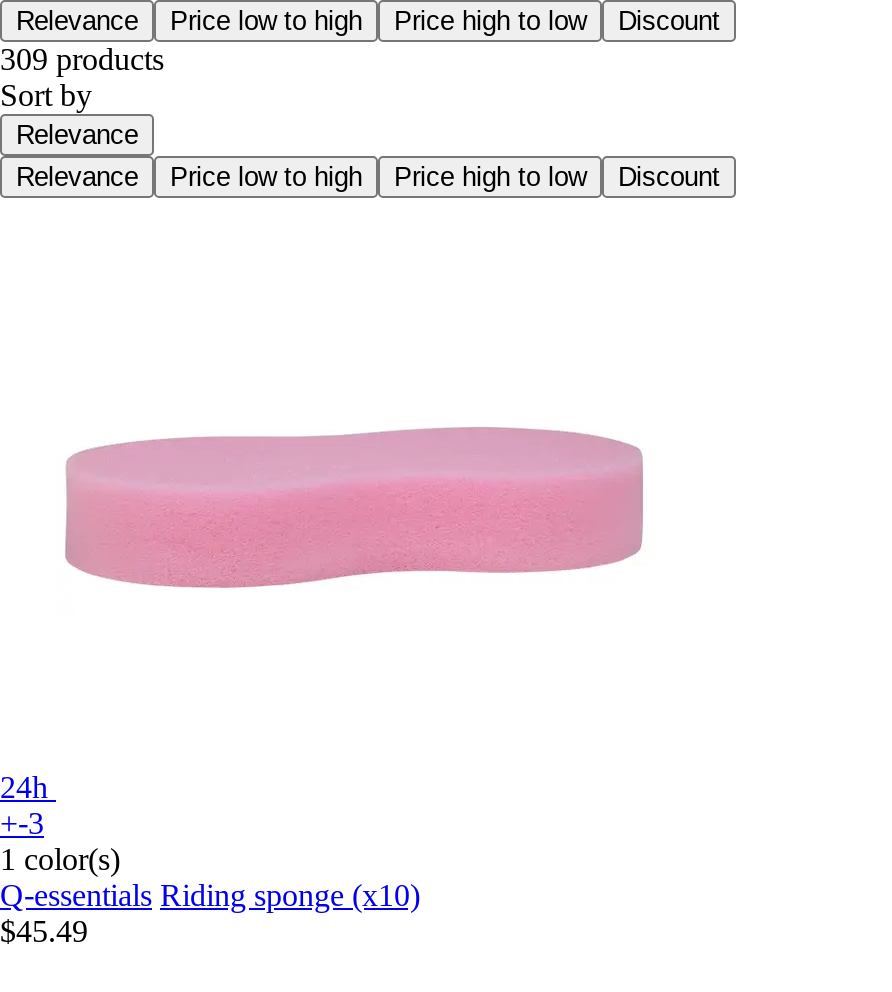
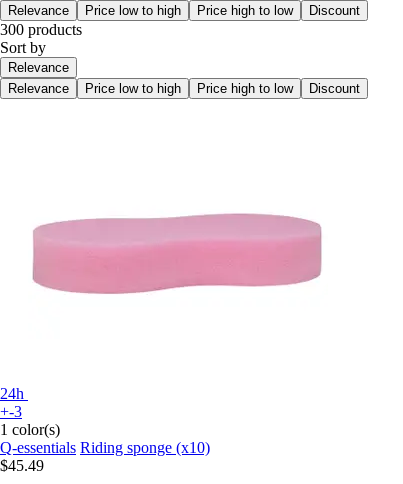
[0,42,164,76] 309 products -> [0,21,82,38] 300 products

